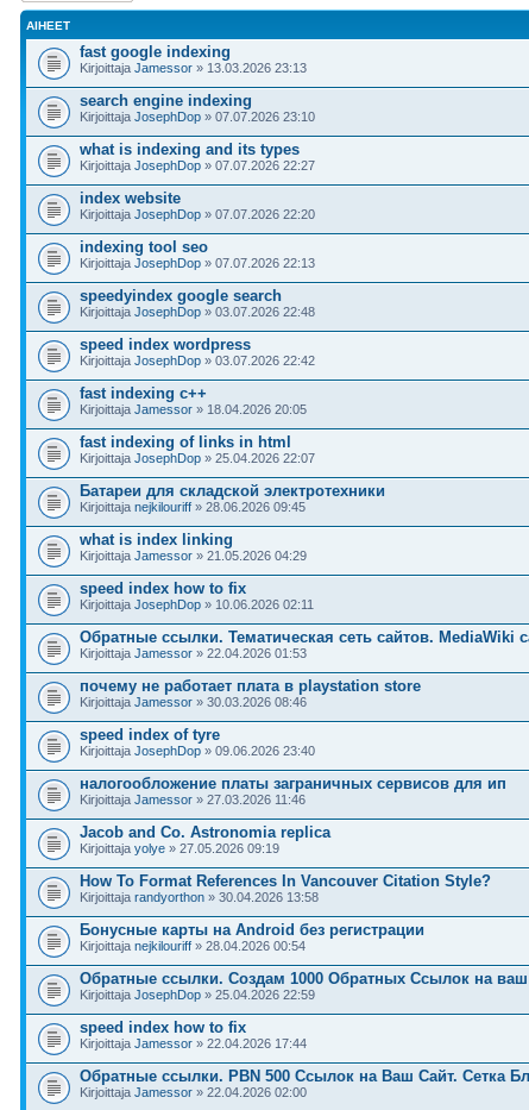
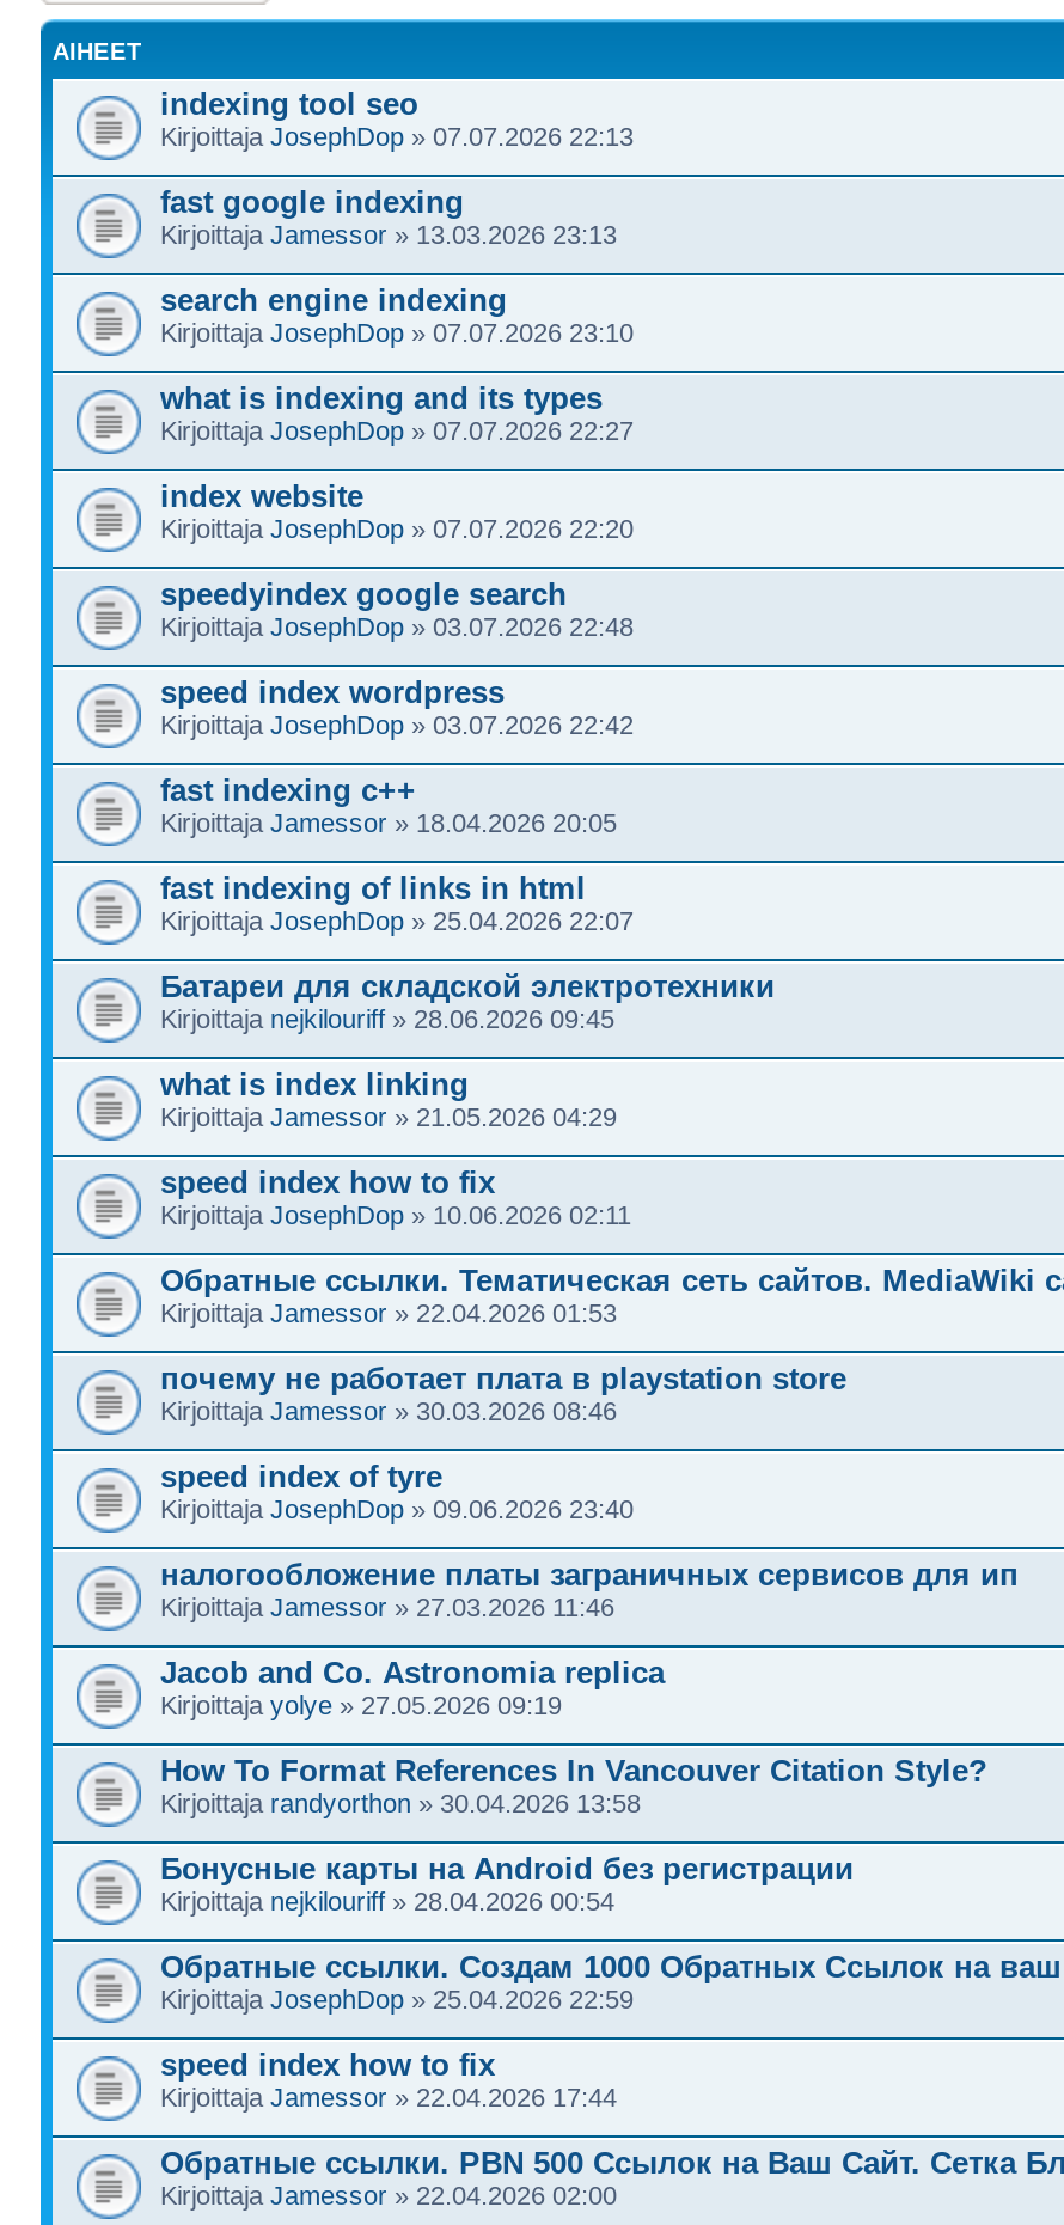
moved [80,42,315,221] -> [160,183,634,542]: fast google indexing | Kirjoittaja Jamessor» 13.03.2026 23:13 | search engine indexing | Kirjoittaja JosephDop» 07.07.2026 23:10 | what is indexing and its types | Kirjoittaja JosephDop» 07.07.2026 22:27 | index website | Kirjoittaja JosephDop» 07.07.2026 22:20
moved [80,237,315,269] -> [160,85,634,149]: indexing tool seo | Kirjoittaja JosephDop» 07.07.2026 22:13

